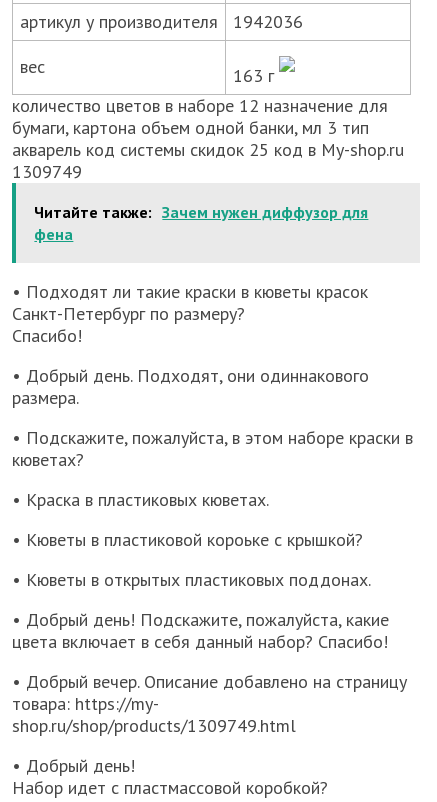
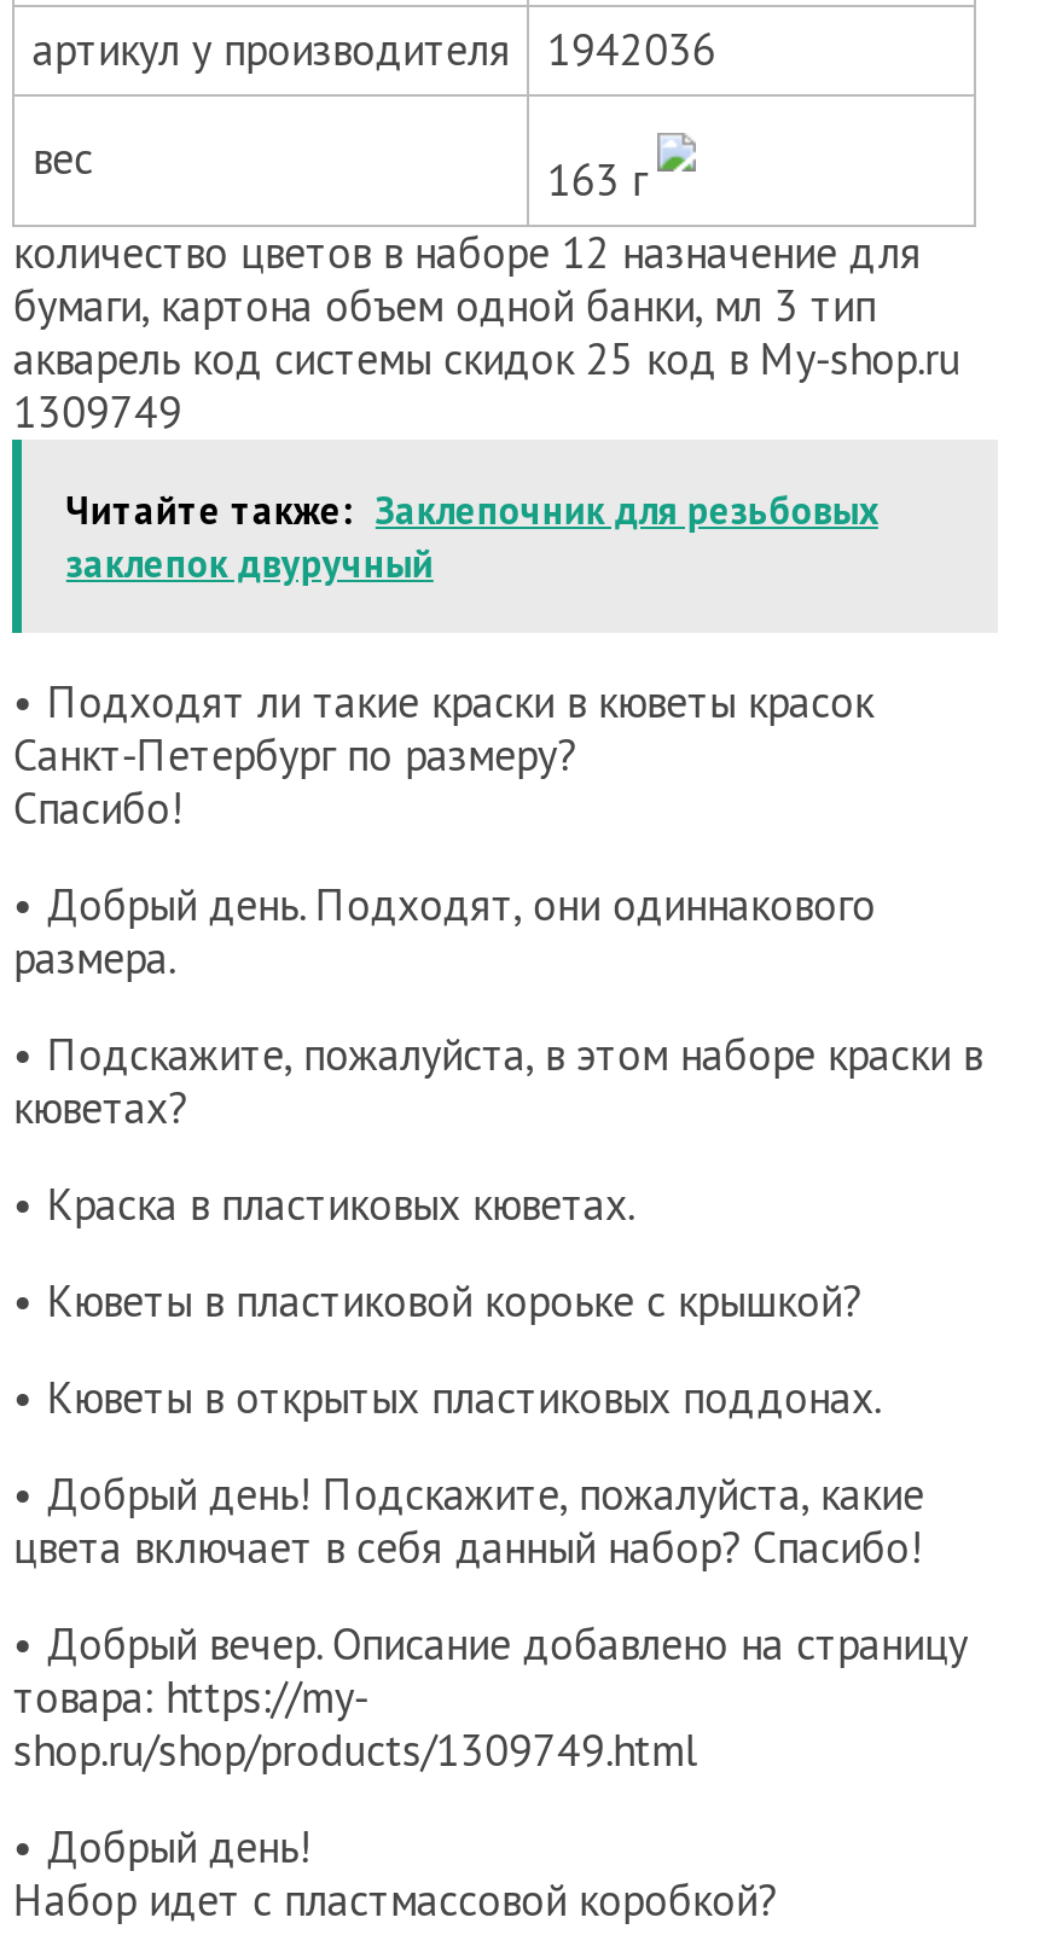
[34,202,368,244] Читайте также: Зачем нужен диффузор для | фена -> [66,485,878,586] Читайте также: Заклепочник для резьбовых | заклепок двуручный

